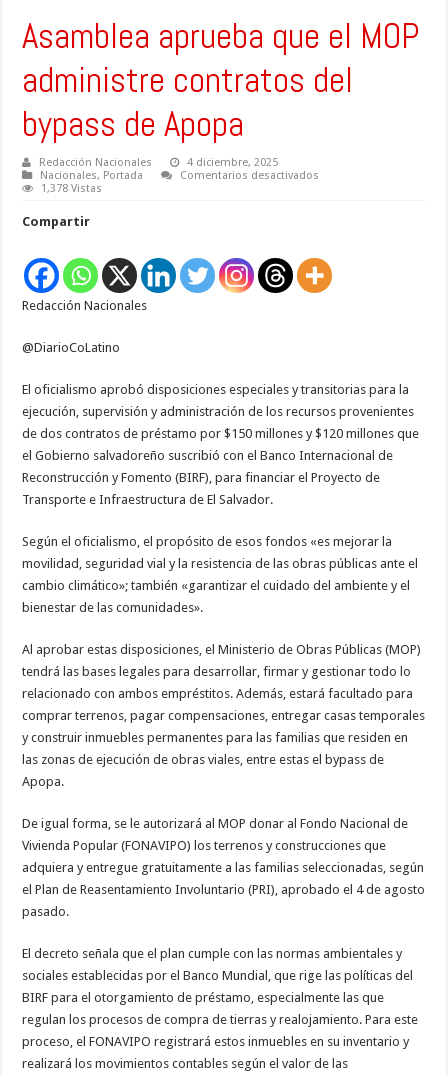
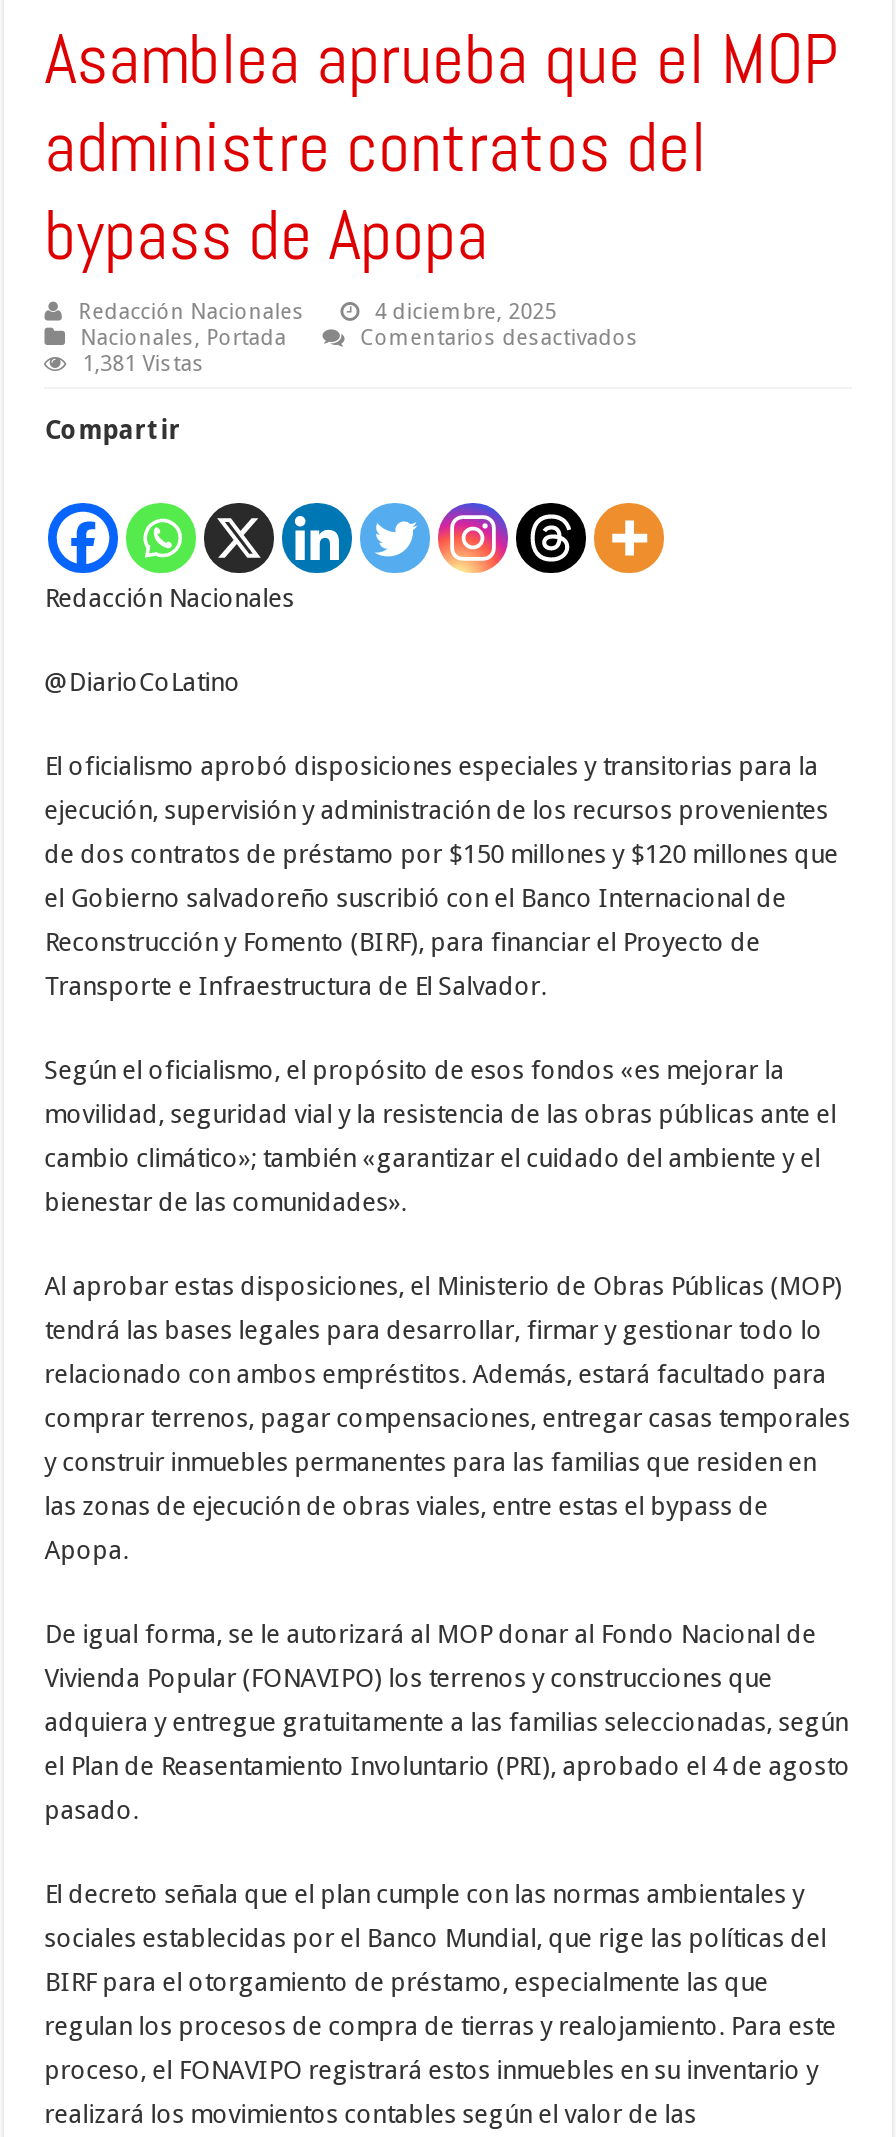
[41,182,102,195] 1,378 Vistas -> [82,351,204,377] 1,381 Vistas

